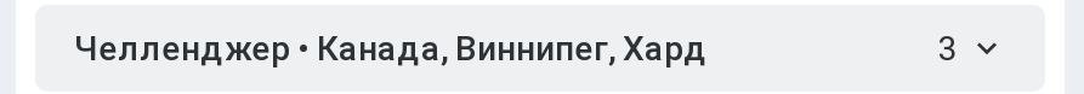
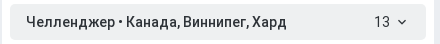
[938,29,958,67] 3 -> [374,14,390,30] 13

